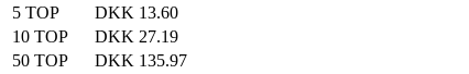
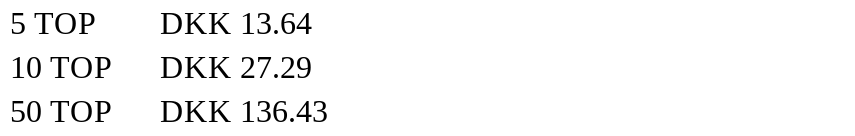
[12,3,178,22] 5 TOP DKK 13.60 -> [10,6,312,40] 5 TOP DKK 13.64
[12,27,178,46] 10 TOP DKK 27.19 -> [10,50,312,84] 10 TOP DKK 27.29
[12,51,187,70] 50 TOP DKK 135.97 -> [10,94,328,128] 50 TOP DKK 136.43

